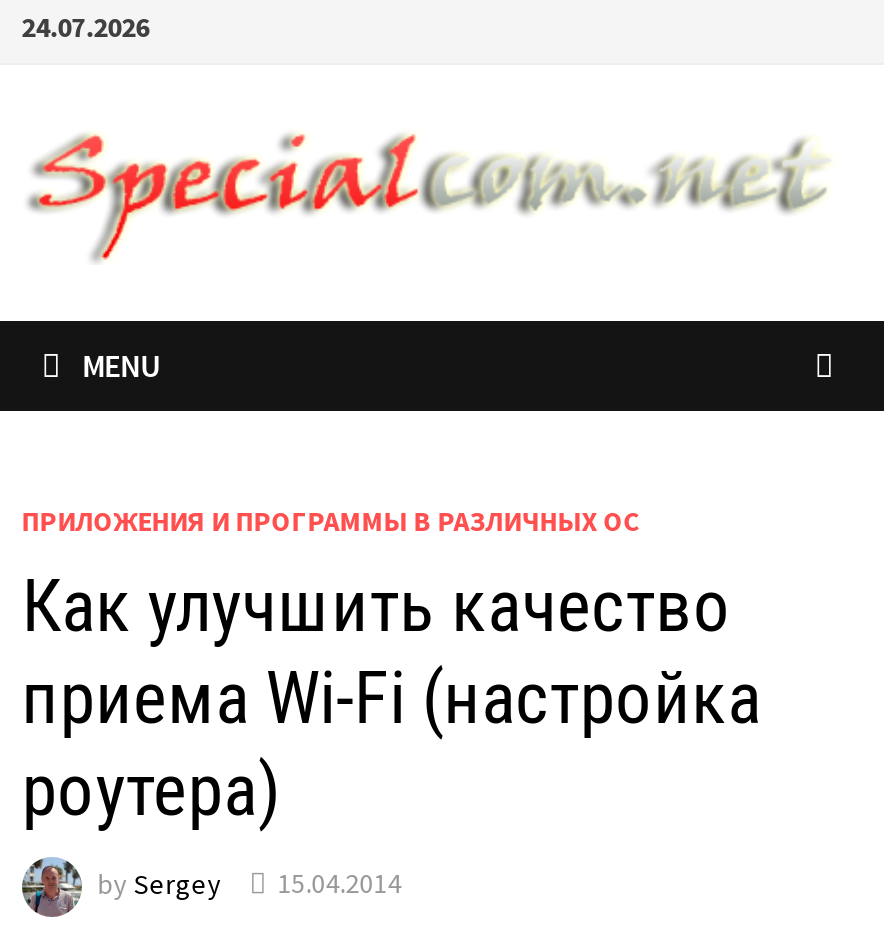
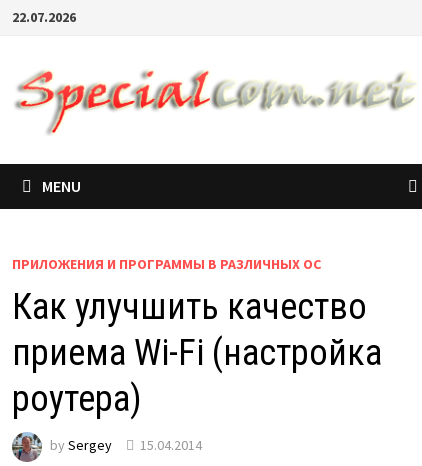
[22,9,150,45] 24.07.2026 -> [12,8,76,26] 22.07.2026

